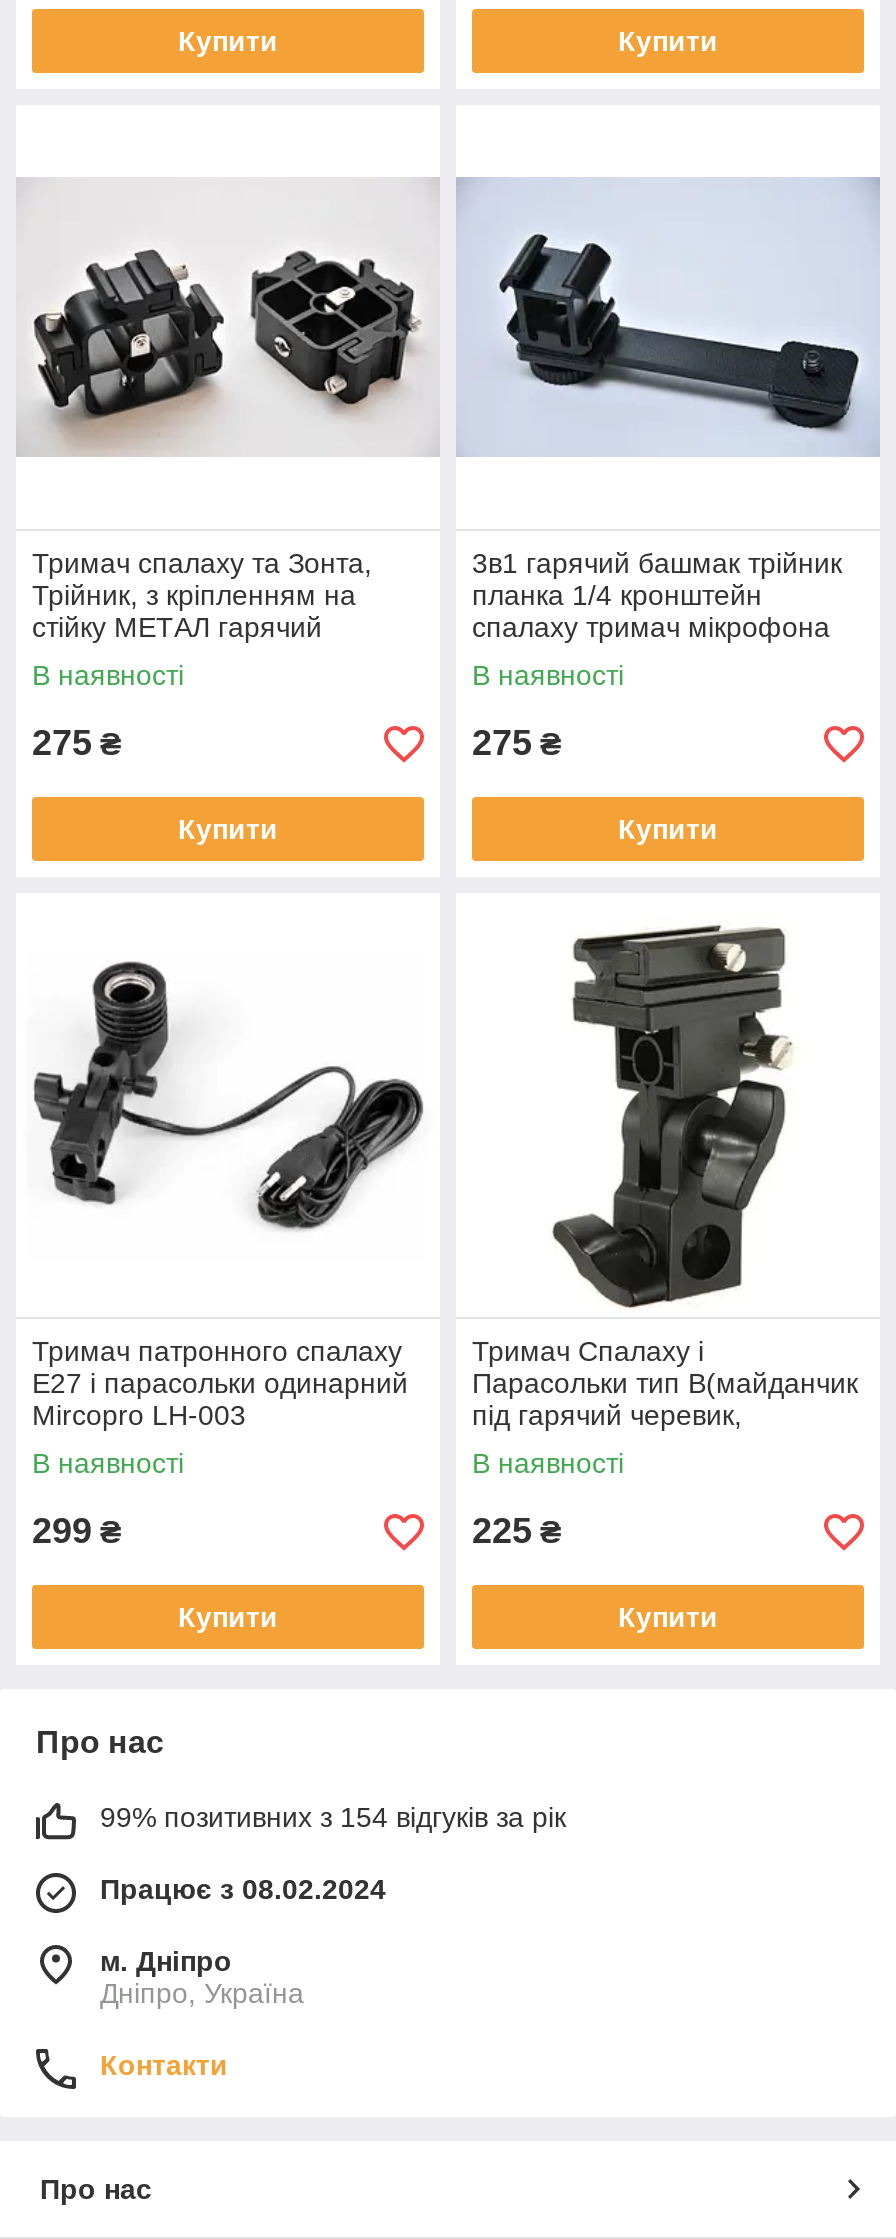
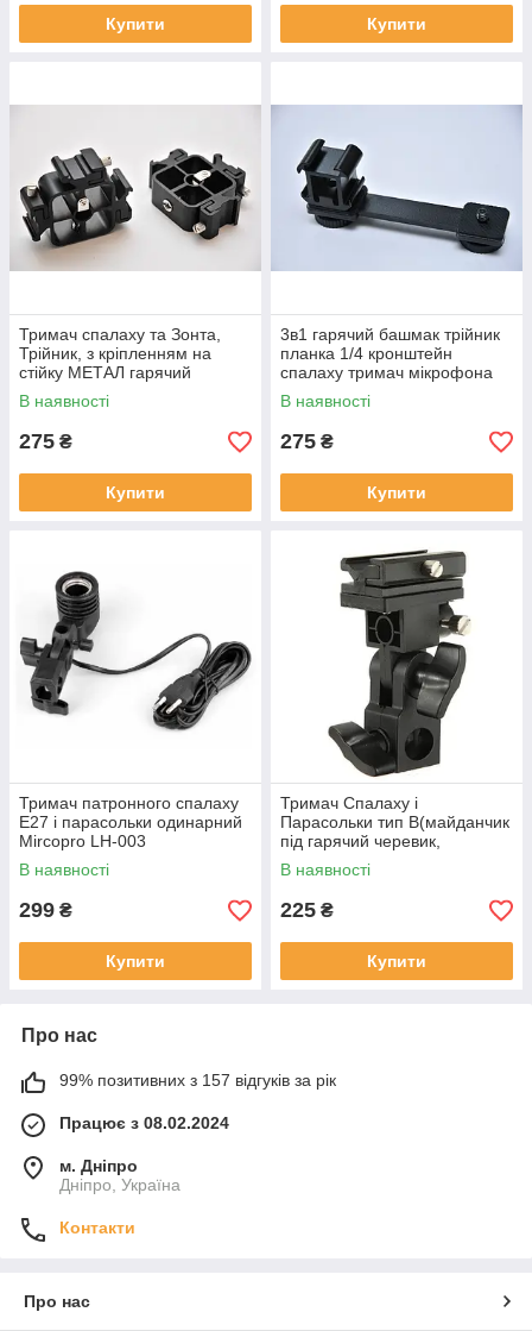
[100,1801,566,1833] 99% позитивних з 154 відгуків за рік -> [59,1071,336,1090] 99% позитивних з 157 відгуків за рік

